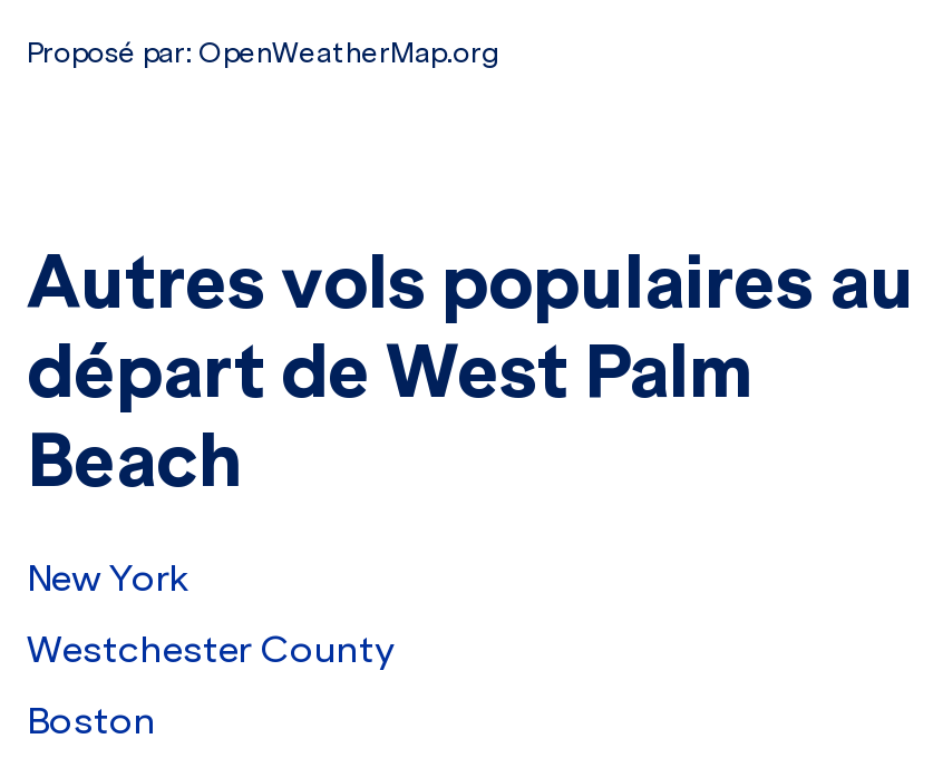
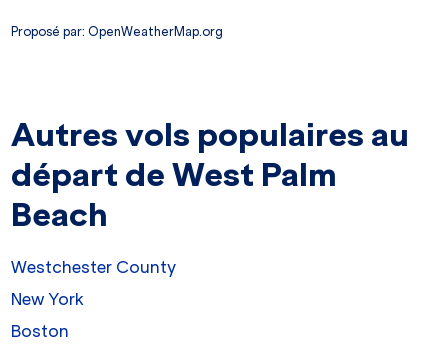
moved [27,555,189,600] -> [11,289,84,309]: New York
moved [27,626,395,671] -> [11,257,176,277]: Westchester County

